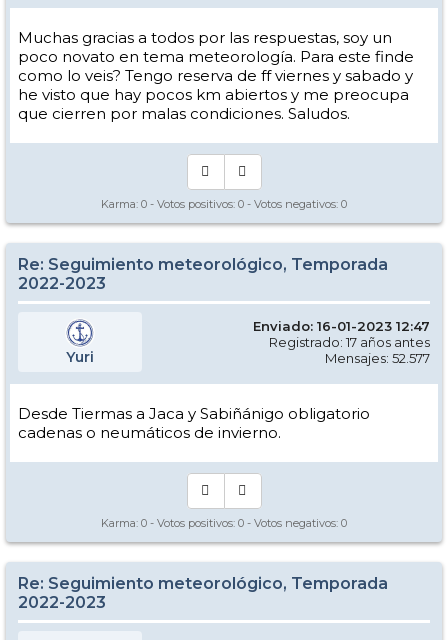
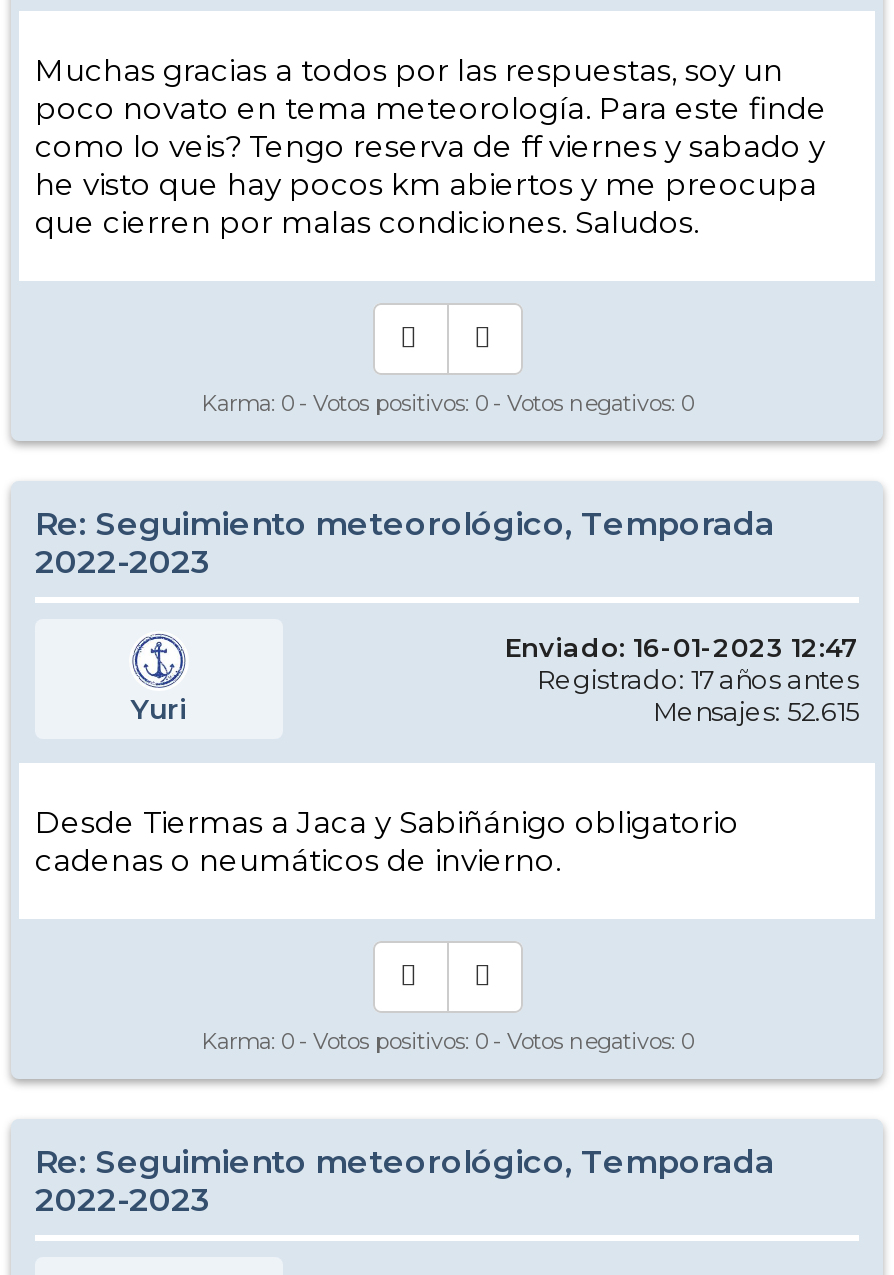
[325,350,430,366] Mensajes: 52.577 -> [653,695,859,727] Mensajes: 52.615

